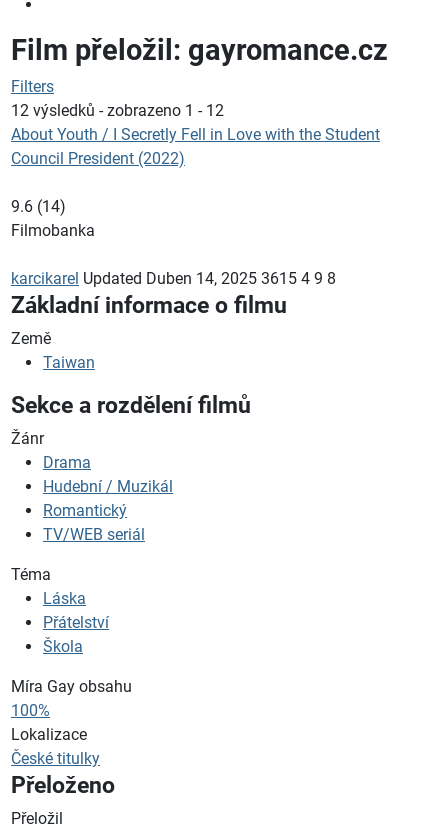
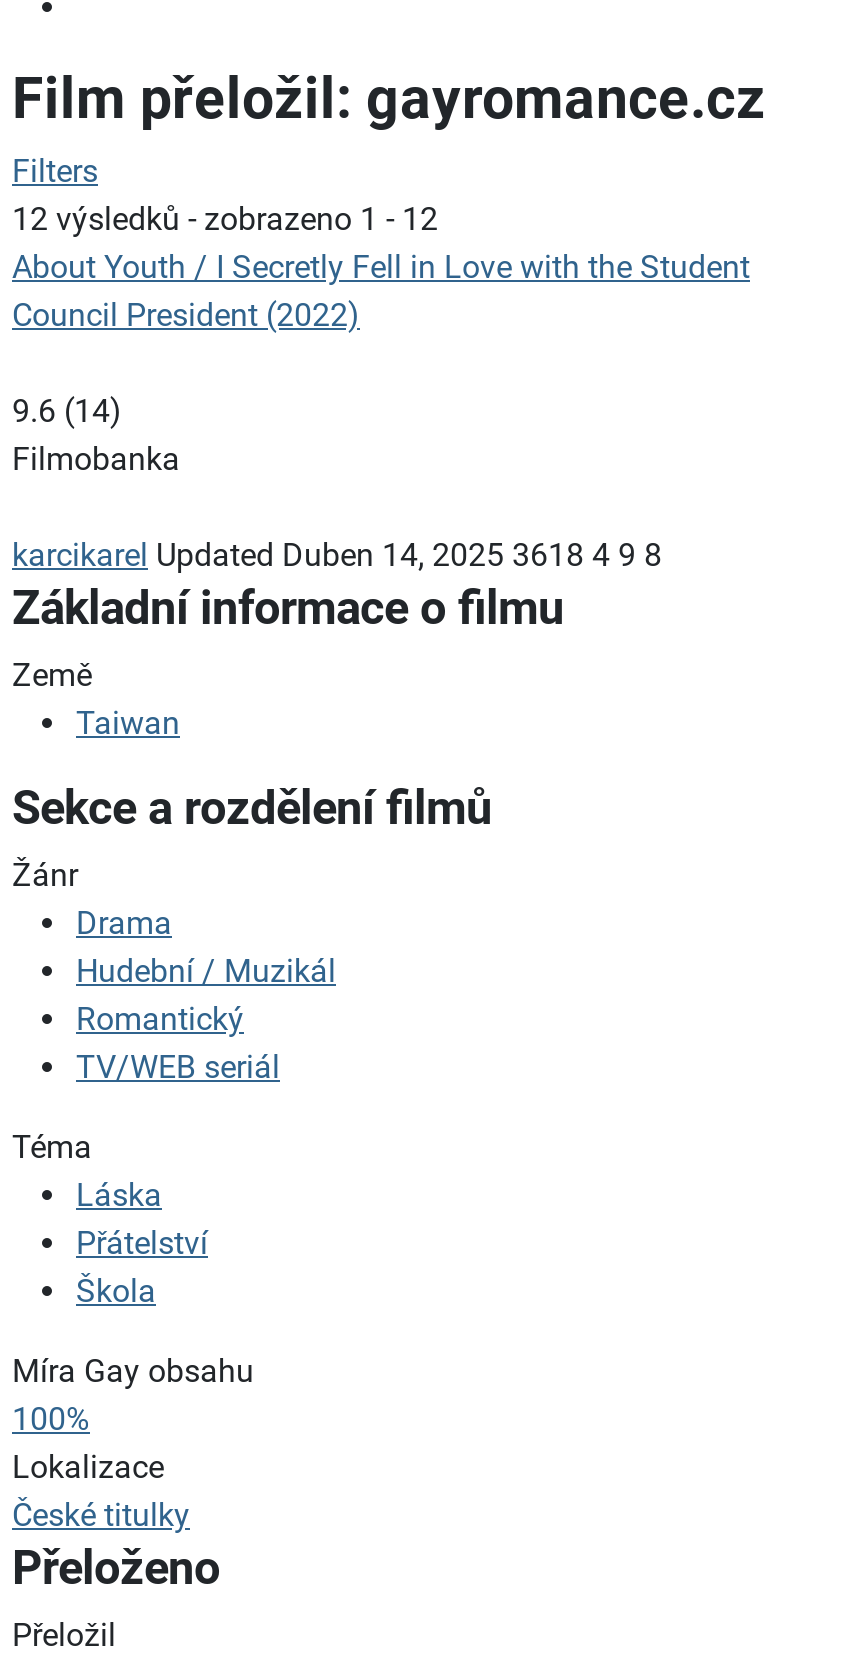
[11,269,336,288] karcikarel Updated Duben 14, 2025 3615 4 9 8 -> [12,536,662,574] karcikarel Updated Duben 14, 2025 3618 4 9 8

